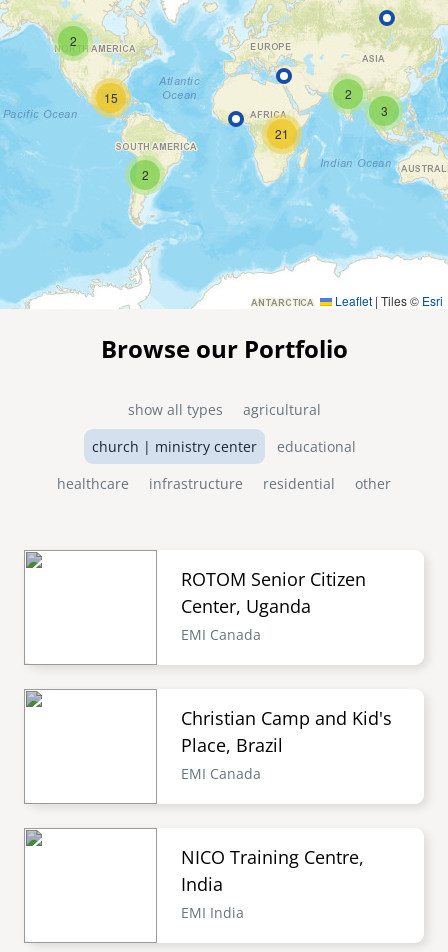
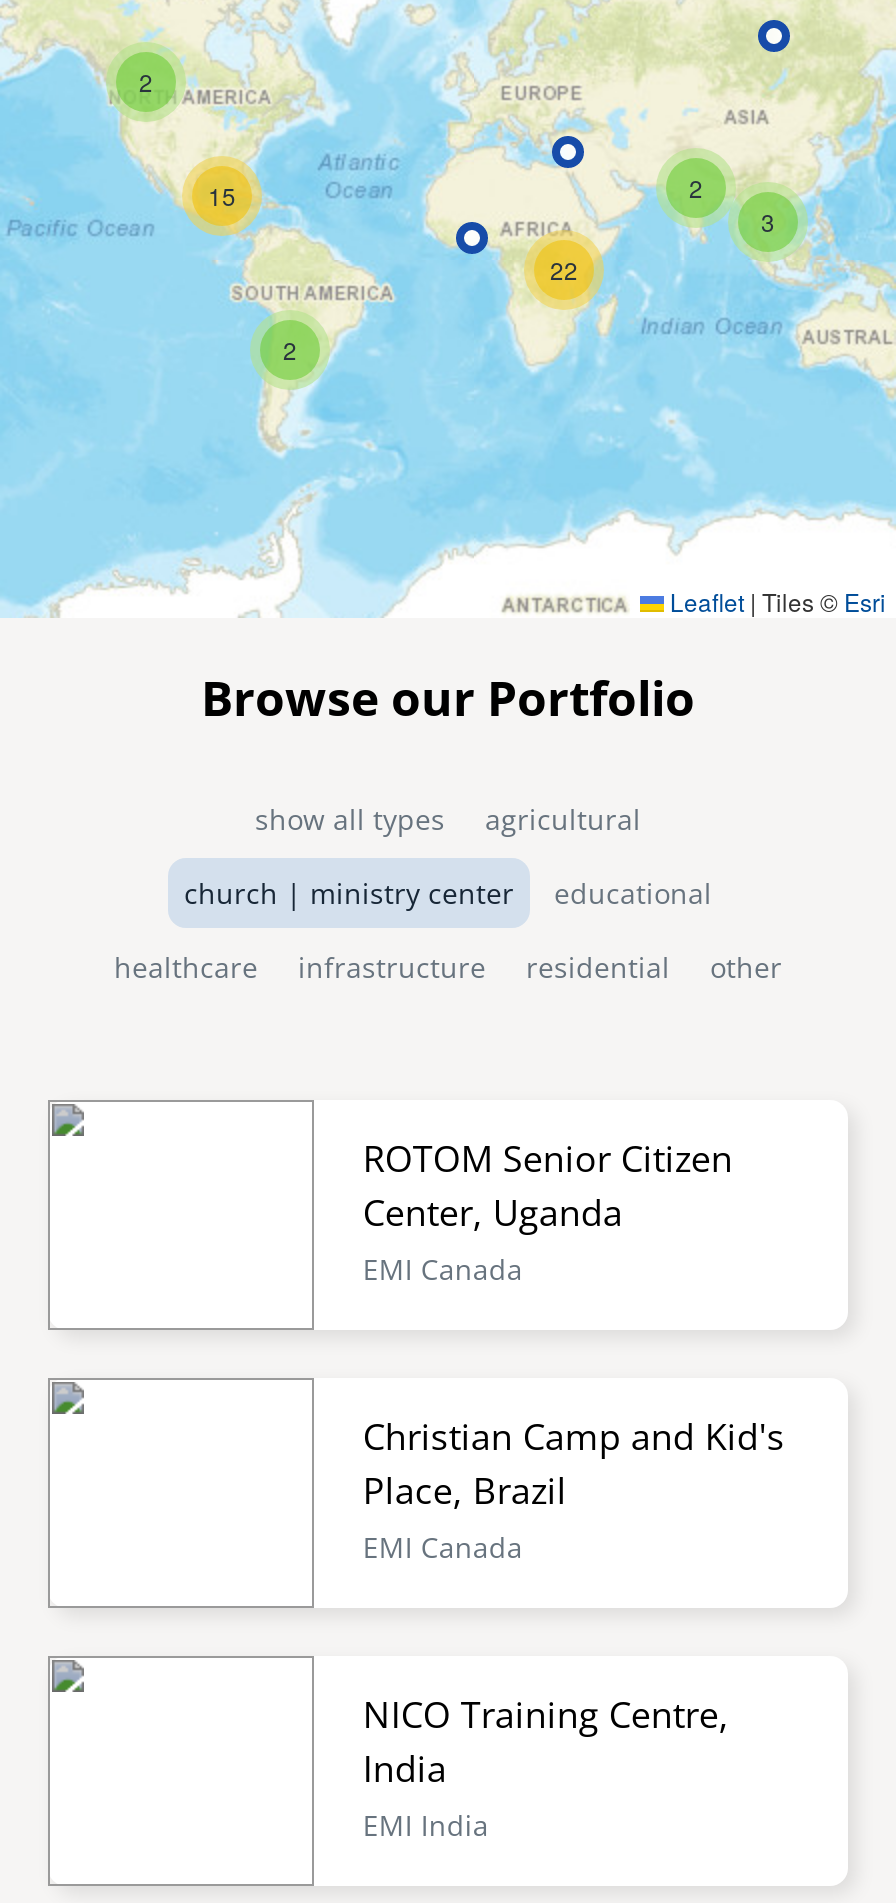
[275,125,289,142] 21 -> [550,251,578,285] 22

